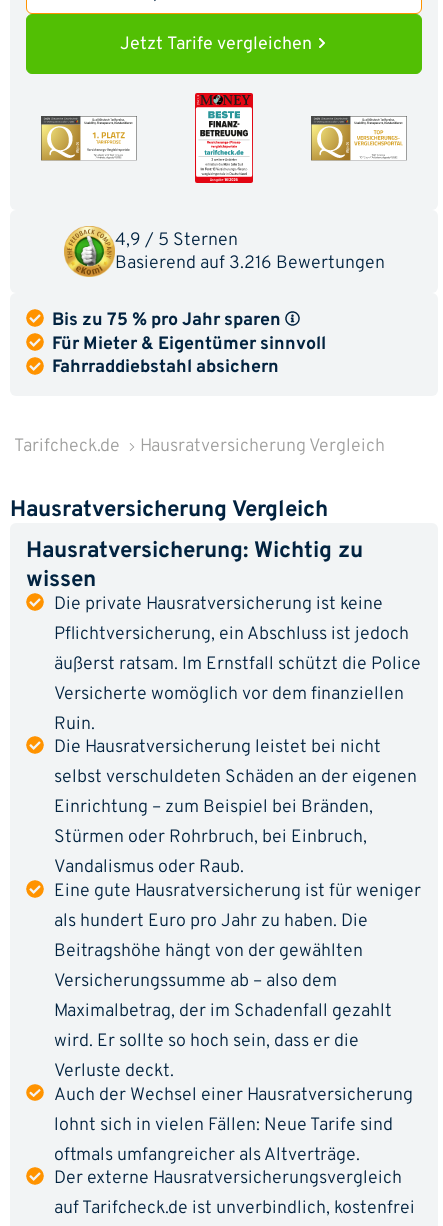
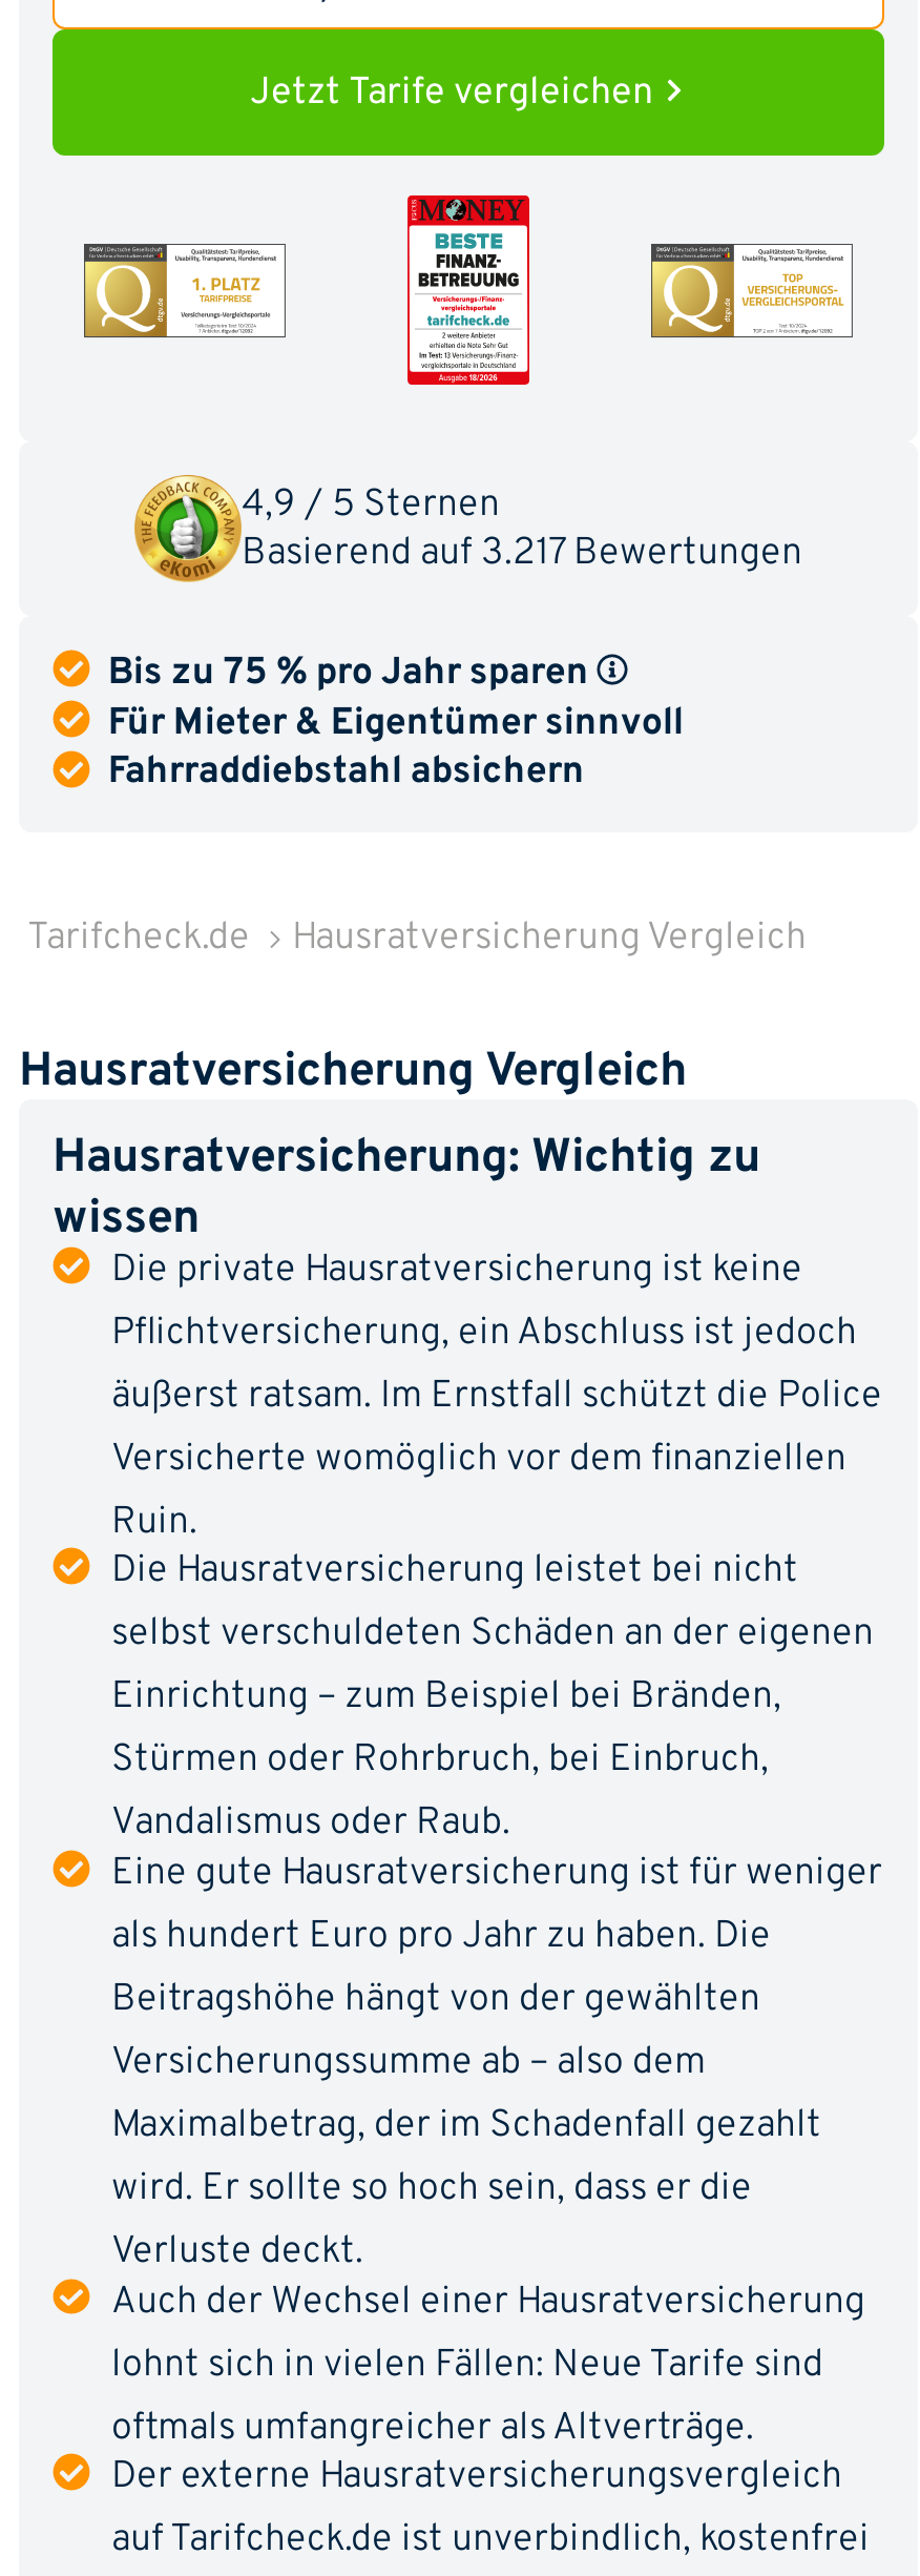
[114,252,384,275] Basierend auf 3.216 Bewertungen -> [242,529,802,578] Basierend auf 3.217 Bewertungen

